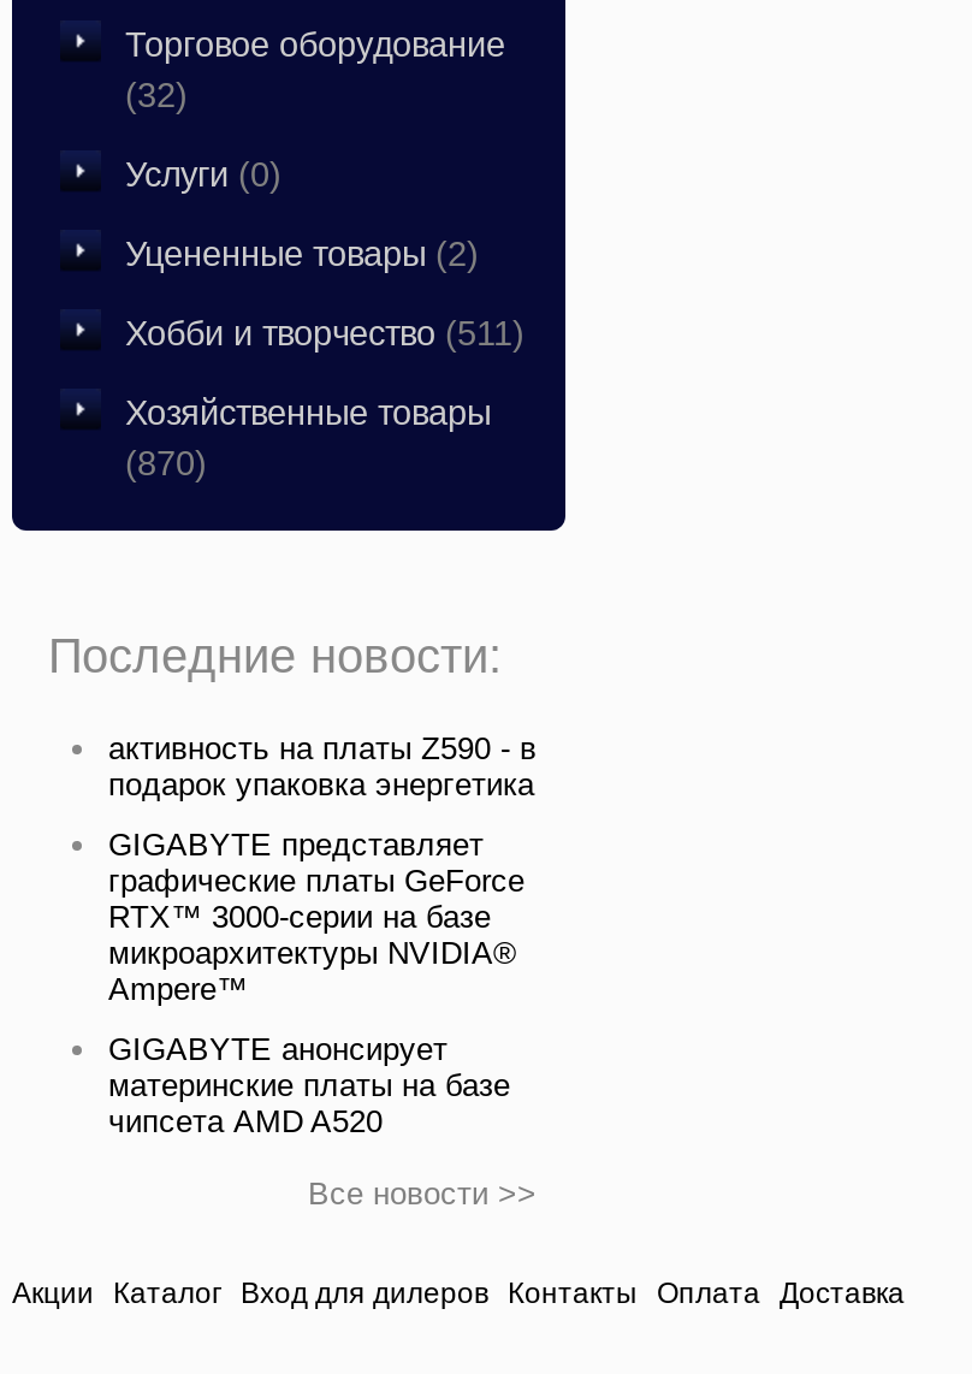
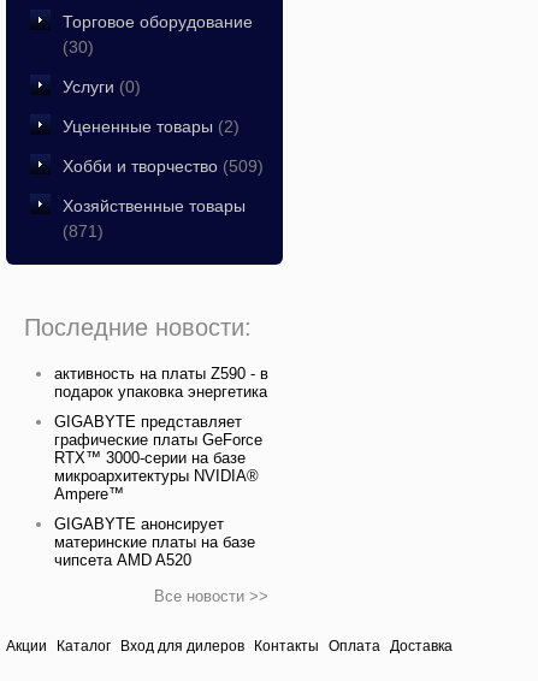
[125,76,188,114] (32) -> [63,37,94,57] (30)
[125,314,524,353] Хобби и творчество (511) -> [63,156,264,176] Хобби и творчество (509)
[125,444,207,482] (870) -> [63,221,104,241] (871)

